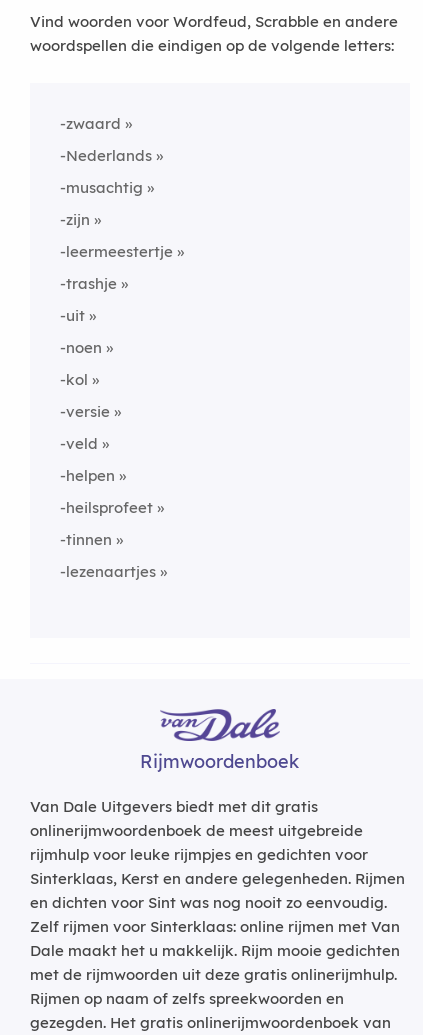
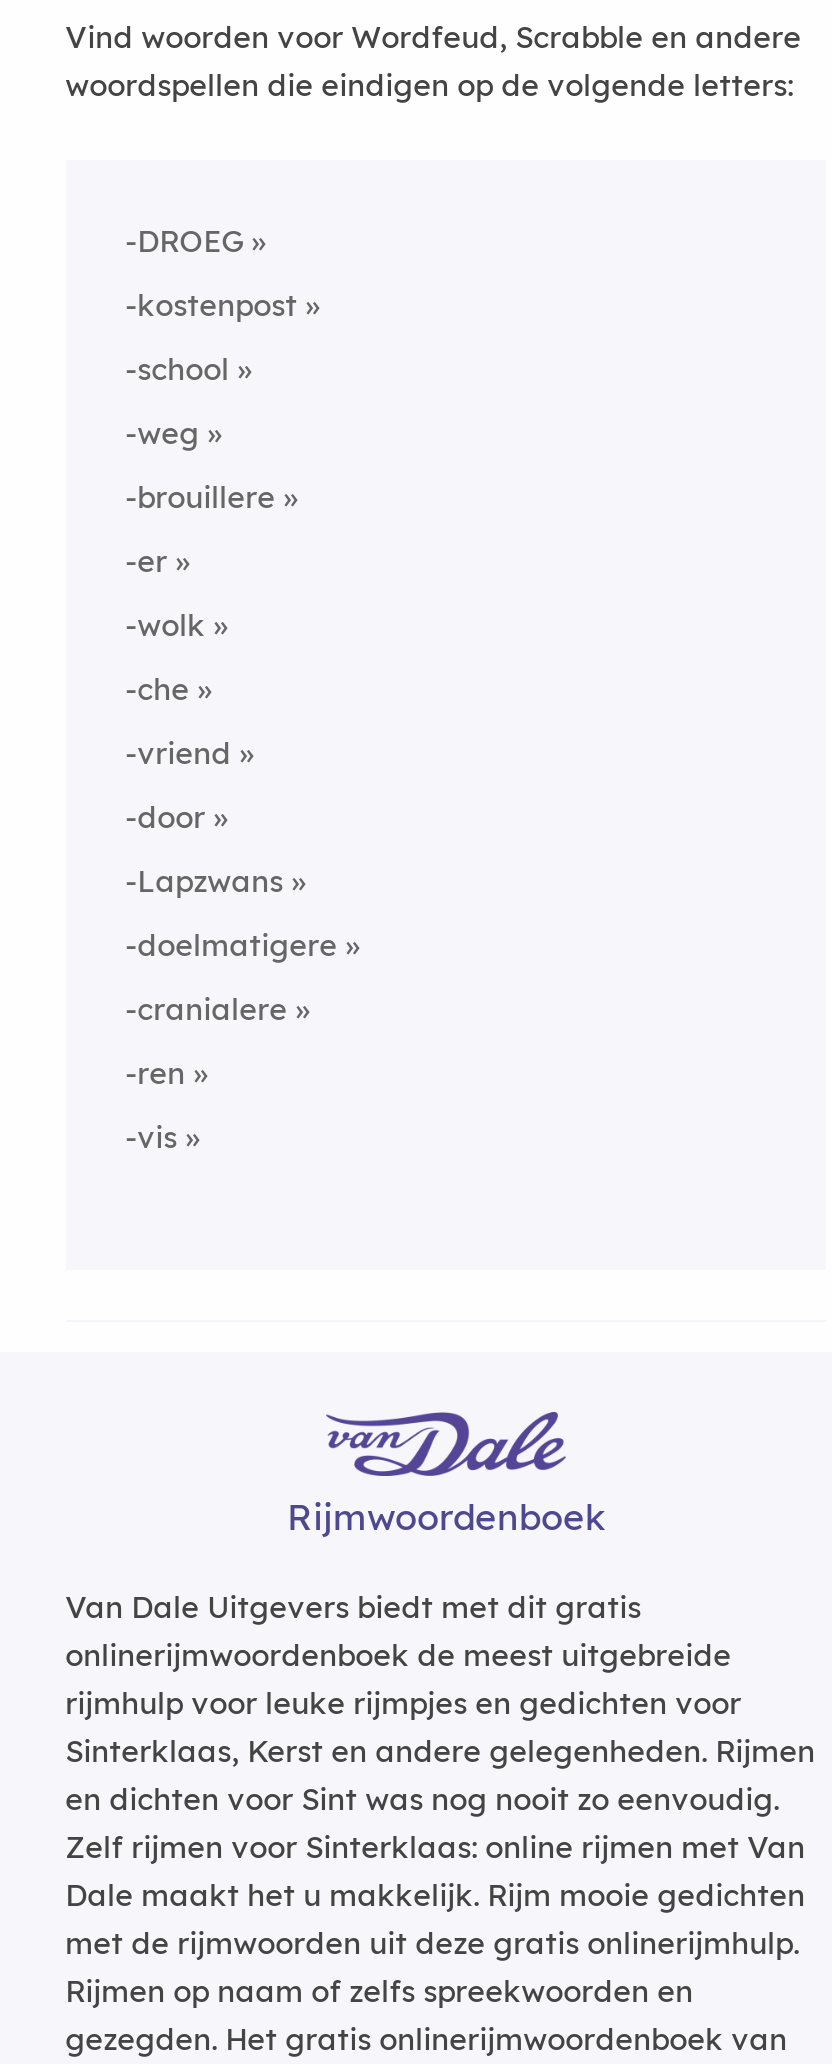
[60,114,121,133] -zwaard -> [125,222,243,260] -DROEG
[60,146,152,165] -Nederlands -> [125,286,297,324] -kostenpost
[60,178,143,197] -musachtig -> [125,350,229,388] -school
[60,210,90,229] -zijn -> [125,414,199,452] -weg
[60,242,173,261] -leermeestertje -> [125,478,275,516] -brouillere
[60,274,117,293] -trashje -> [125,542,167,580] -er
[60,306,85,325] -uit -> [125,606,205,644] -wolk
[60,338,102,357] -noen -> [125,670,189,708] -che
[60,370,88,389] -kol -> [125,734,231,772] -vriend
[60,402,110,421] -versie -> [125,798,205,836] -door
[60,434,98,453] -veld -> [125,862,283,900] -Lapzwans
[60,466,115,485] -helpen -> [125,926,337,964] -doelmatigere
[60,498,153,517] -heilsprofeet -> [125,990,287,1028] -cranialere
[60,530,112,549] -tinnen -> [125,1054,185,1092] -ren
[60,562,156,581] -lezenaartjes -> [125,1118,177,1156] -vis

